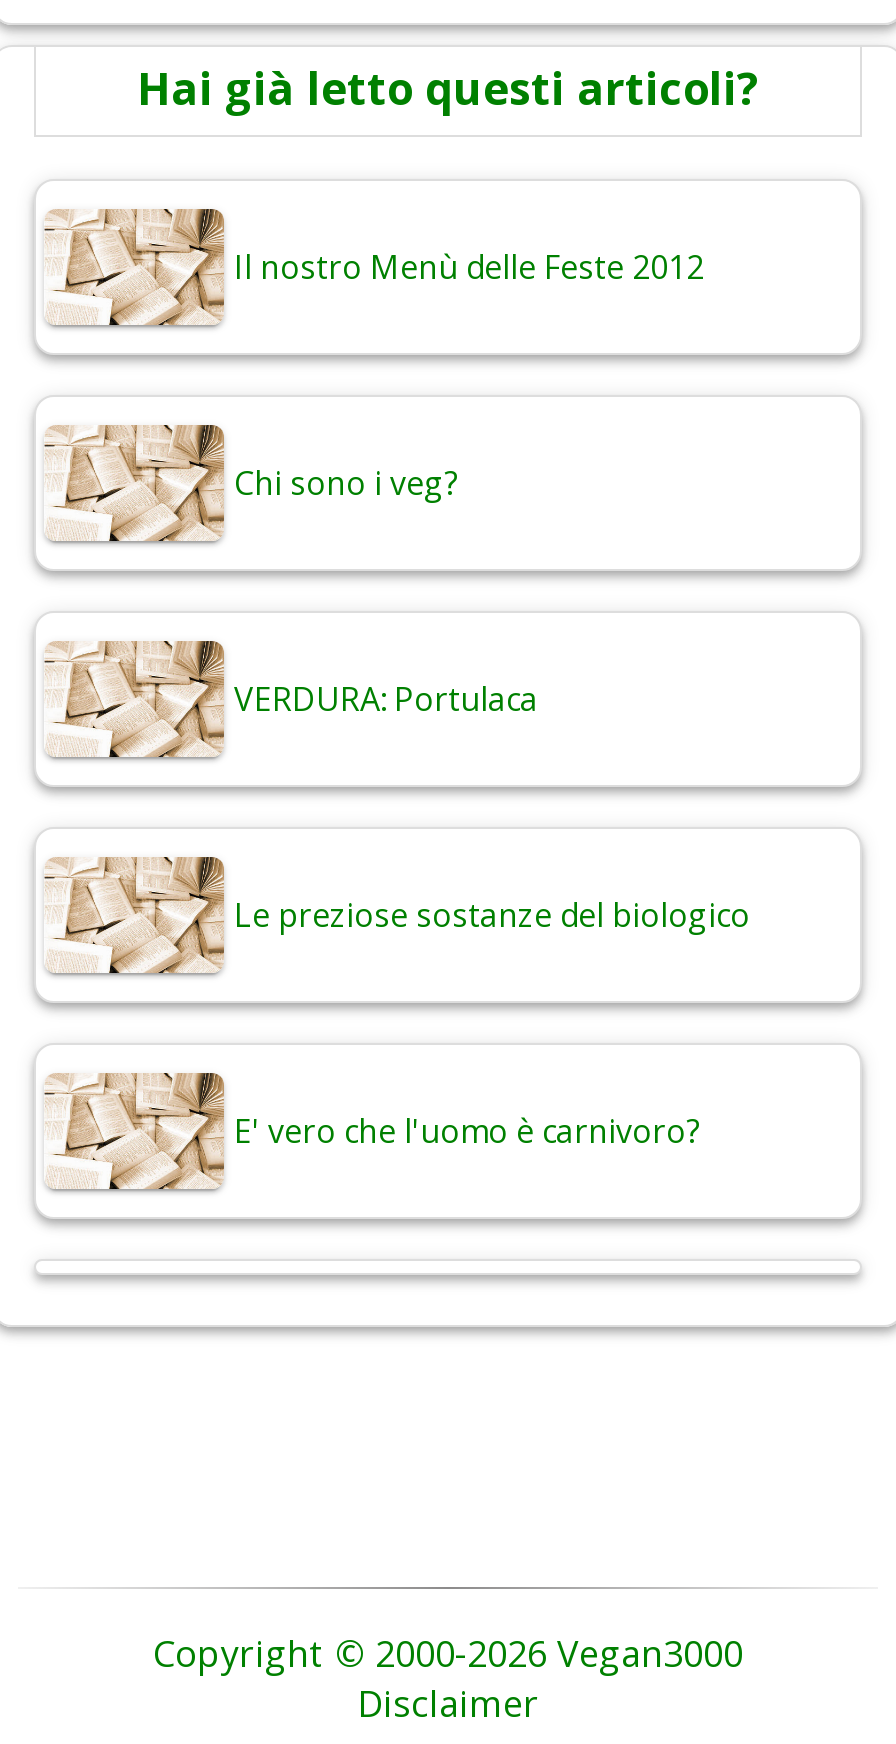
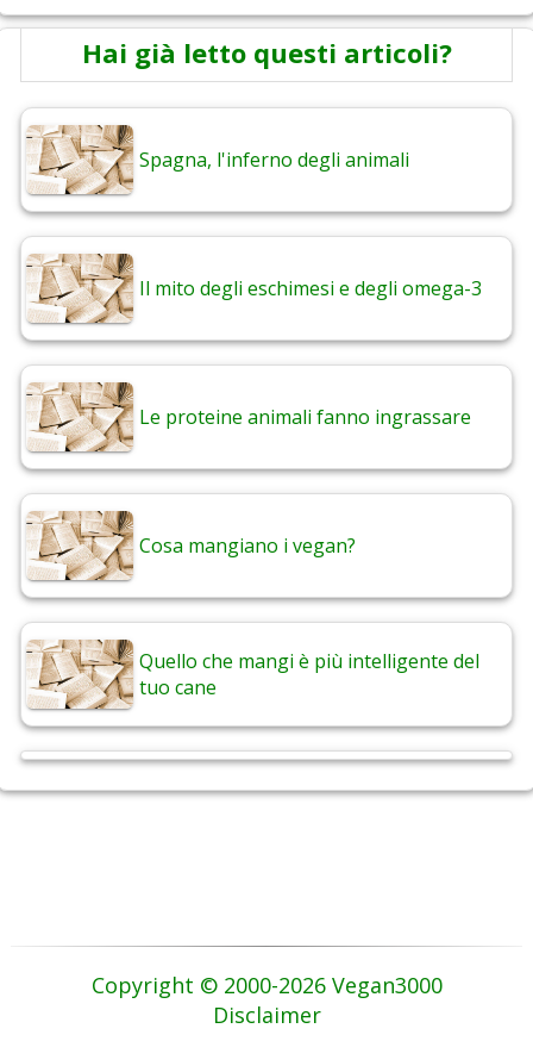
[234,246,704,290] Il nostro Menù delle Feste 2012 -> [139,147,409,173] Spagna, l'inferno degli animali
[234,462,458,506] Chi sono i veg? -> [139,275,482,302] Il mito degli eschimesi e degli omega-3
[234,678,538,722] VERDURA: Portulaca -> [139,404,471,430] Le proteine animali fanno ingrassare
[234,894,750,938] Le preziose sostanze del biologico -> [139,533,356,559] Cosa mangiano i vegan?
[234,1110,700,1154] E' vero che l'uomo è carnivoro? -> [139,648,479,701] Quello che mangi è più intelligente del | tuo cane

